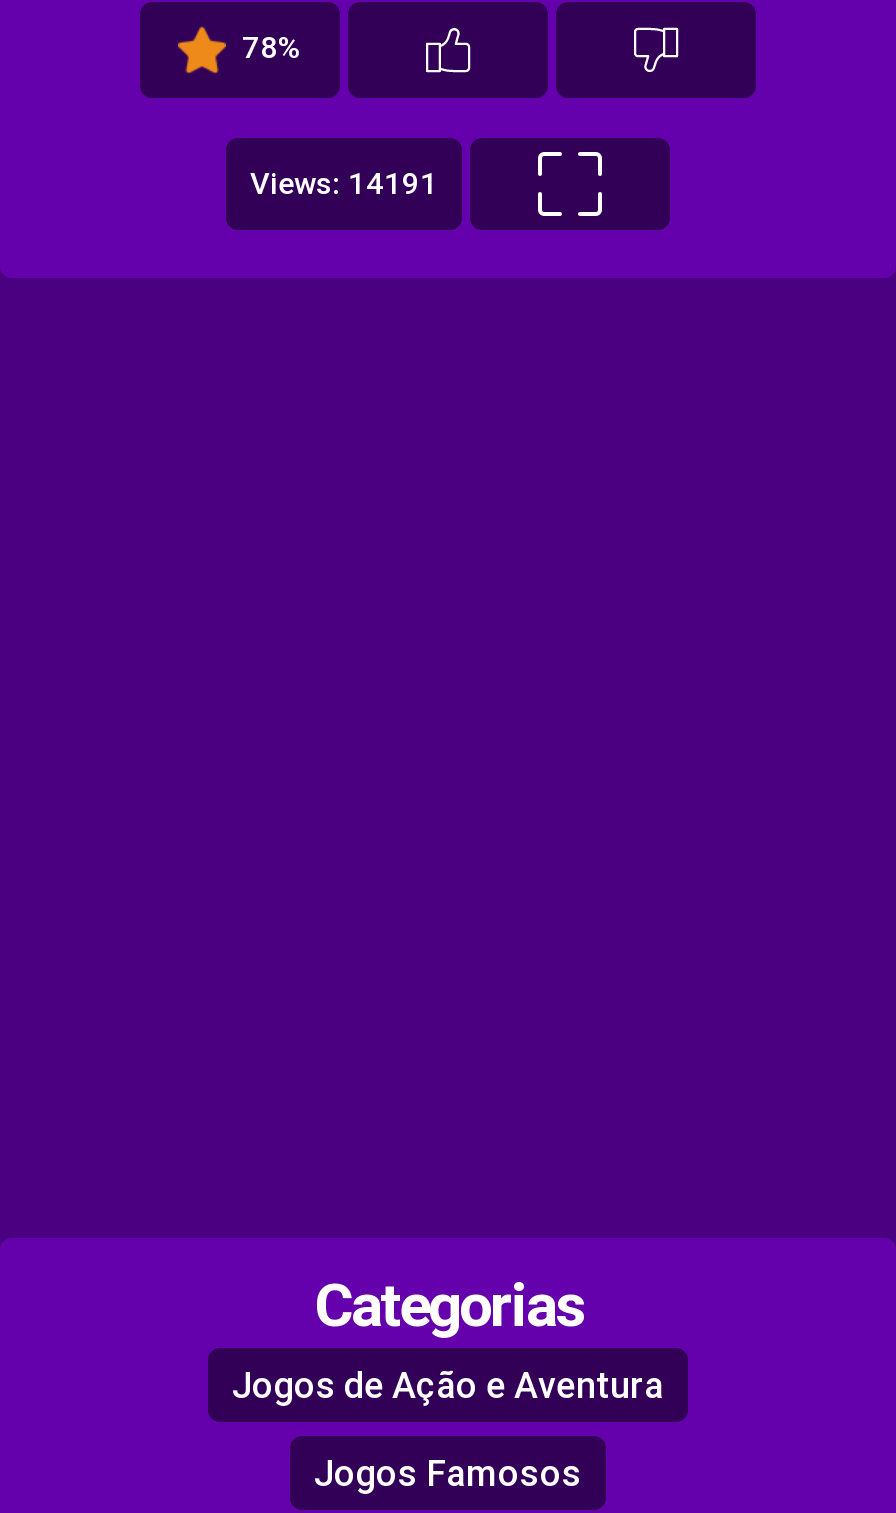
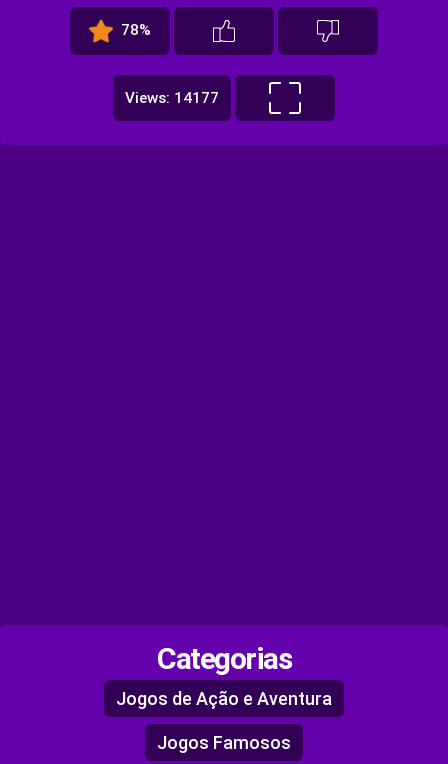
[250,166,438,202] Views: 14191 -> [125,89,219,107] Views: 14177

